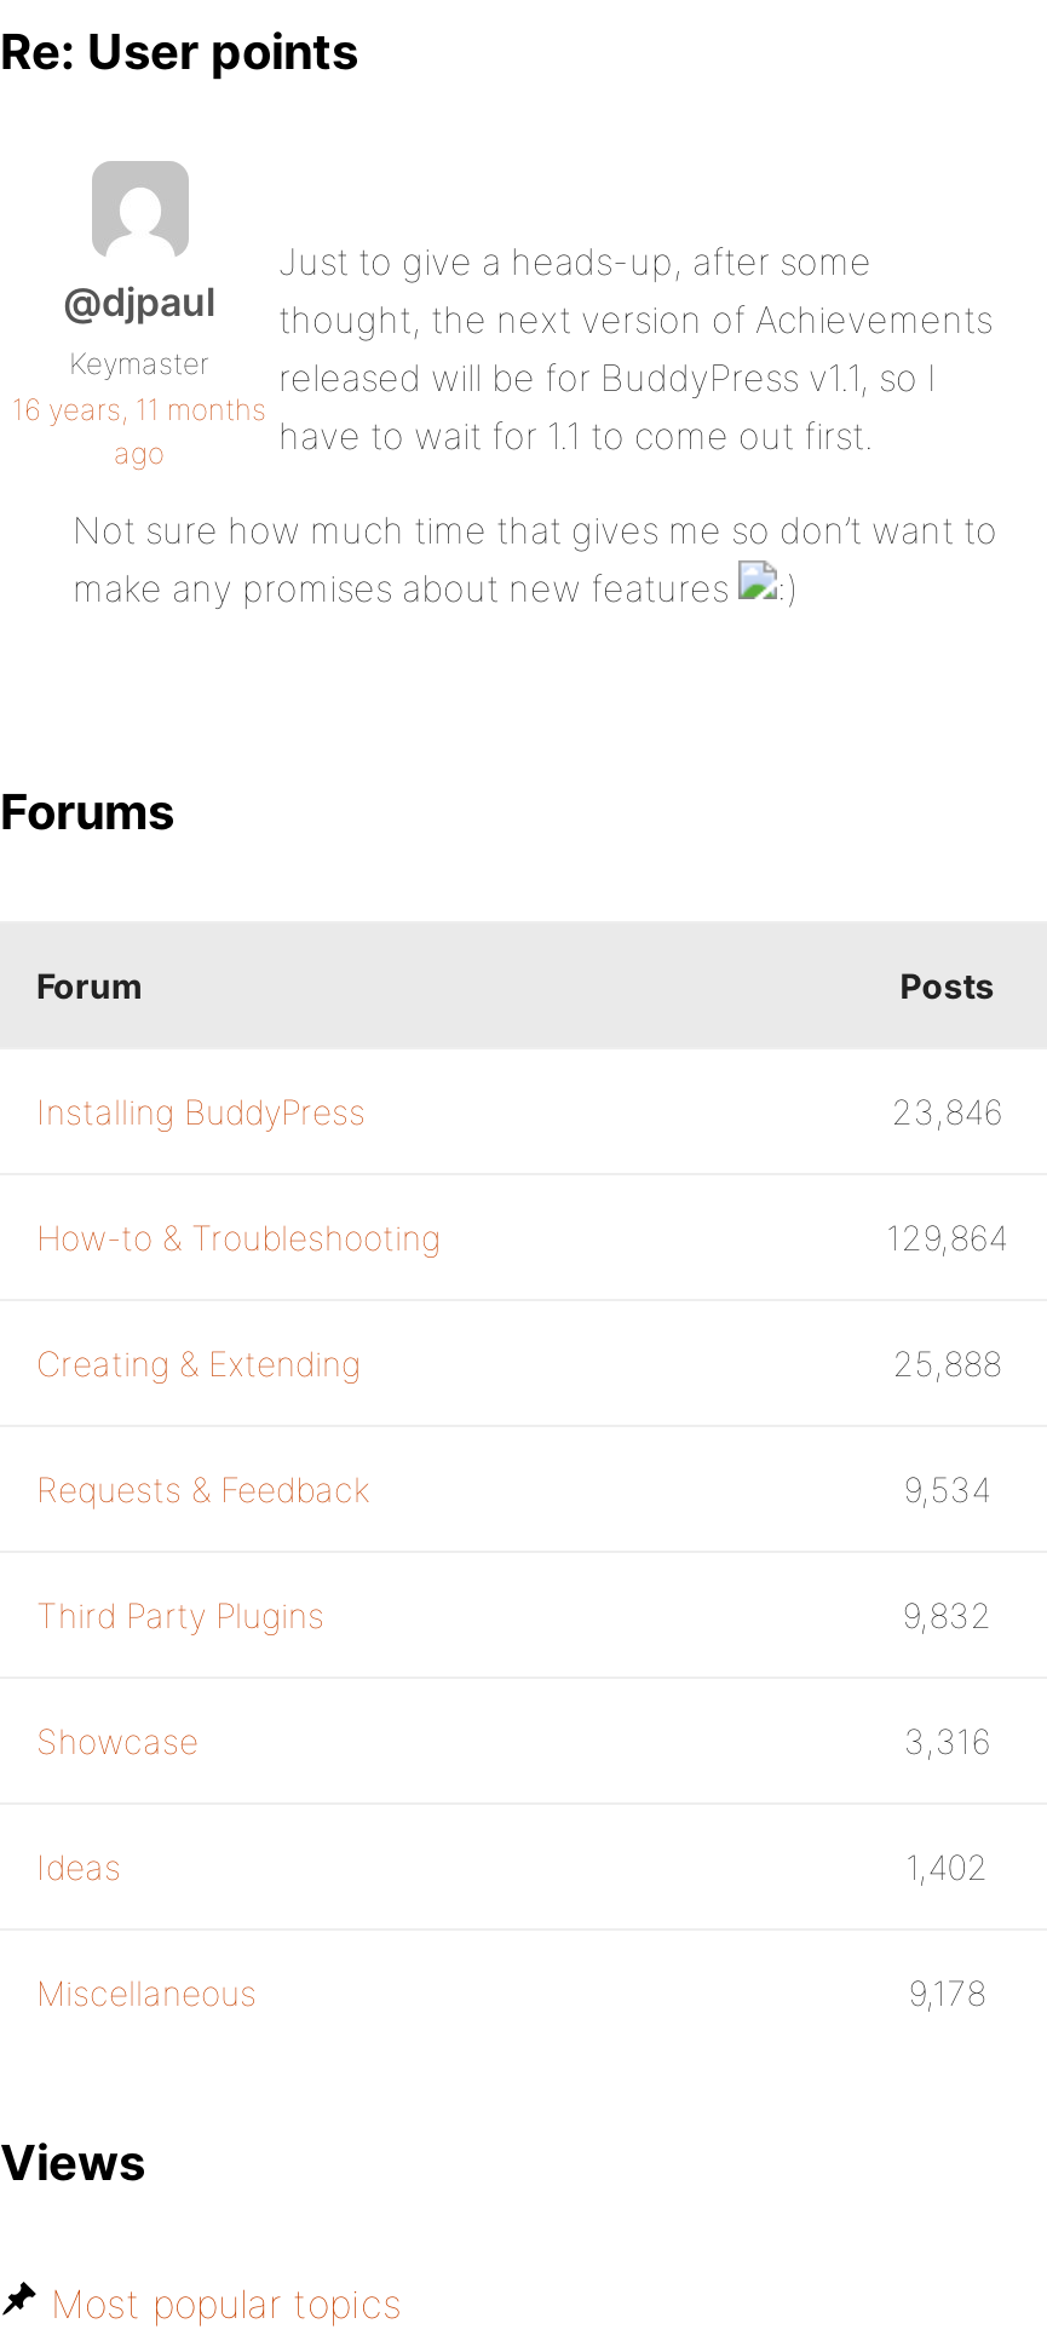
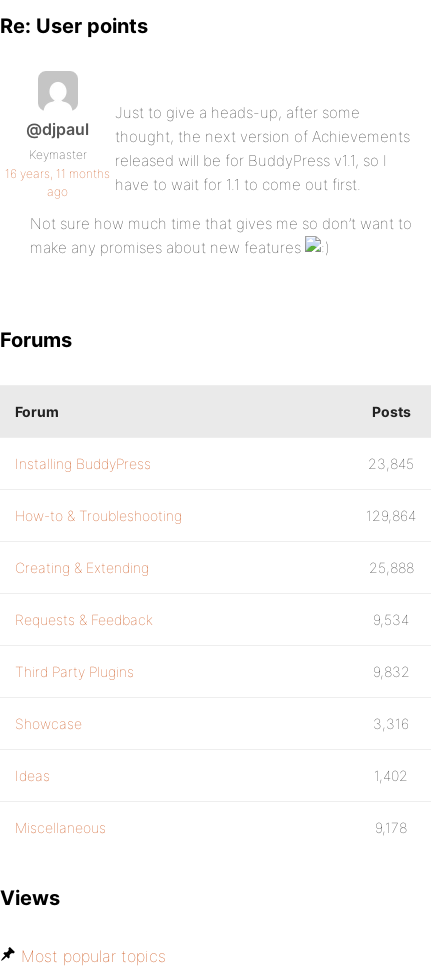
[891,1091,1003,1132] 23,846 -> [368,455,414,472] 23,845

